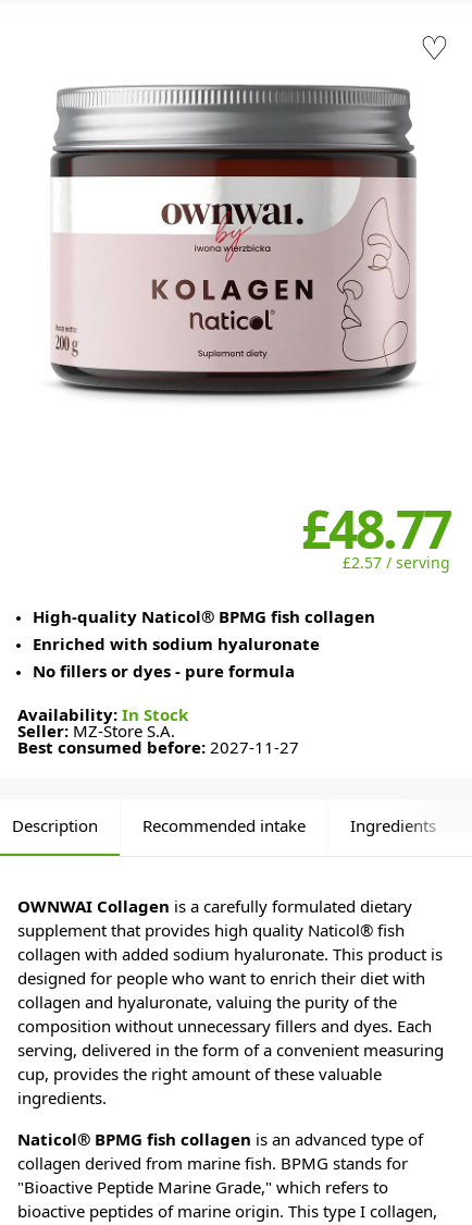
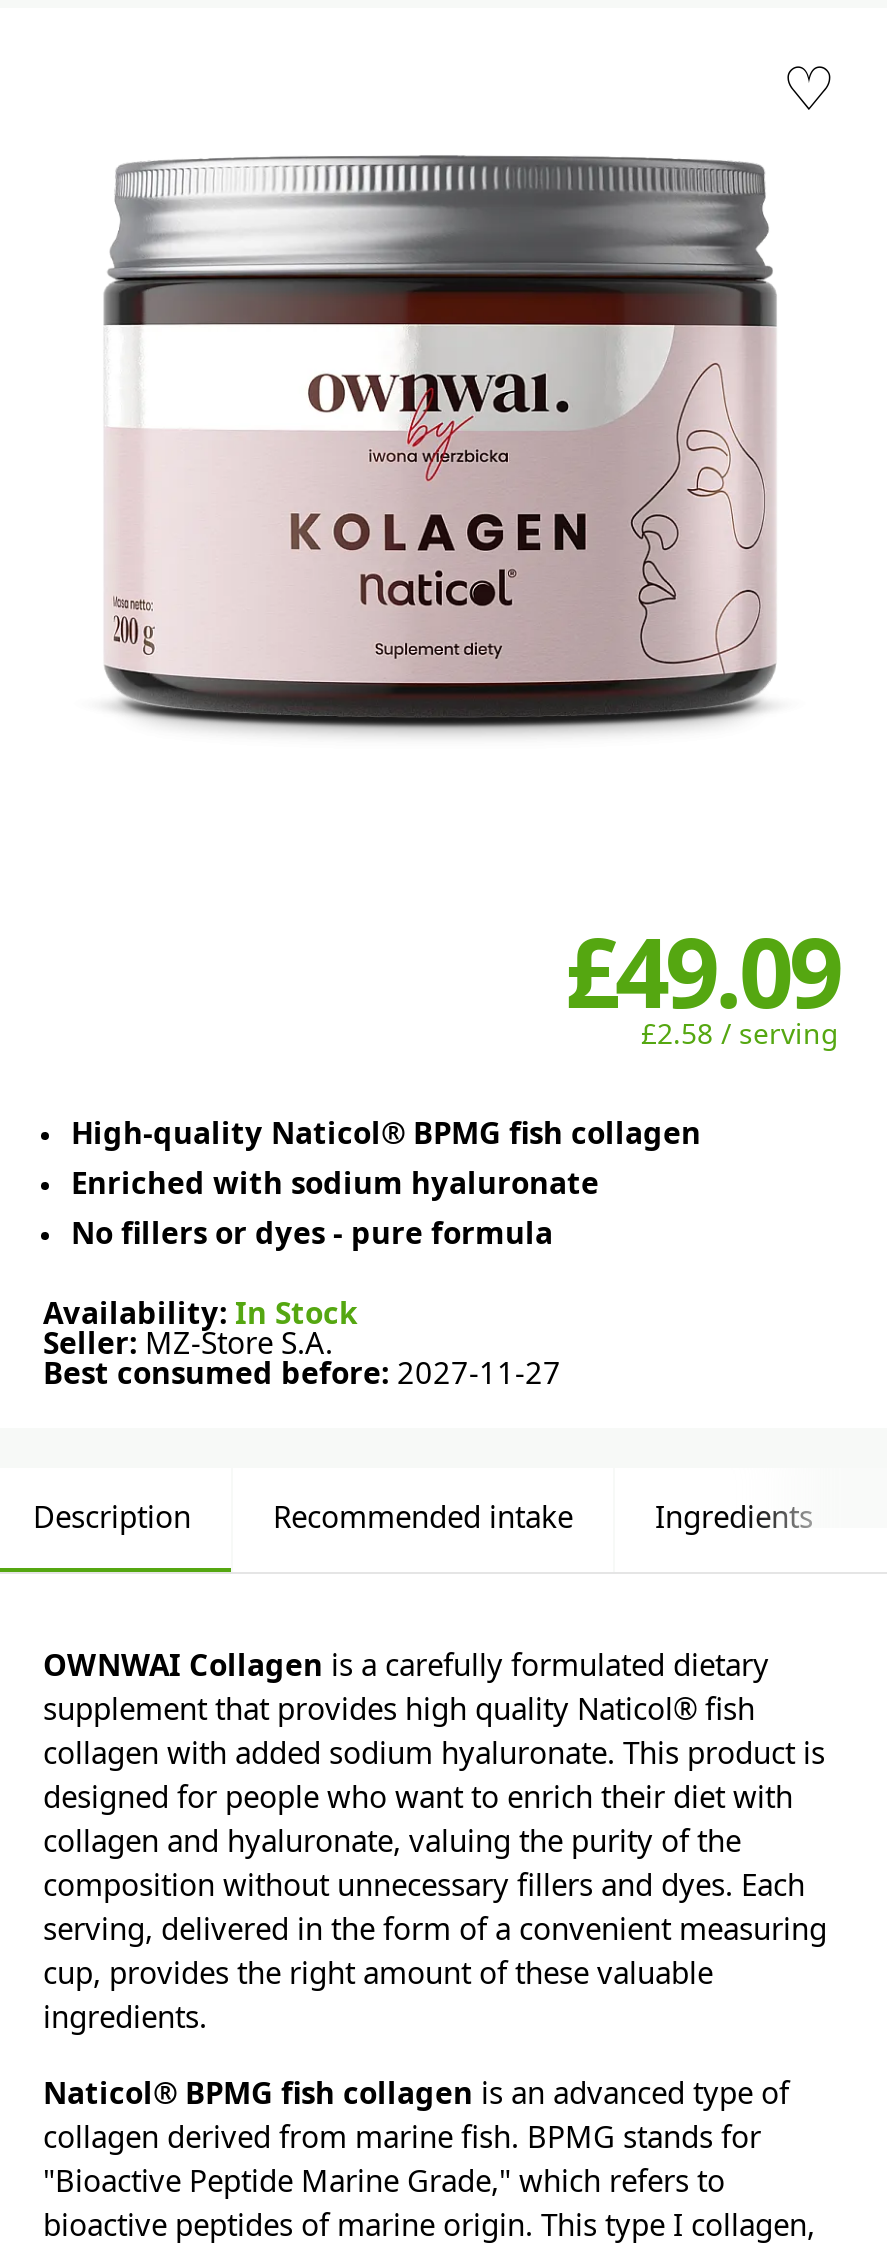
[301,503,450,555] £48.77 -> [565,924,839,1020] £49.09
[343,555,450,571] £2.57 / serving -> [641,1020,839,1048] £2.58 / serving

